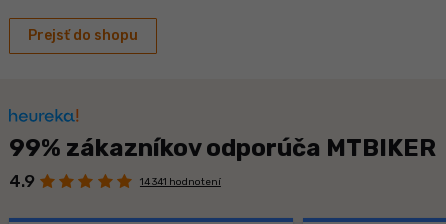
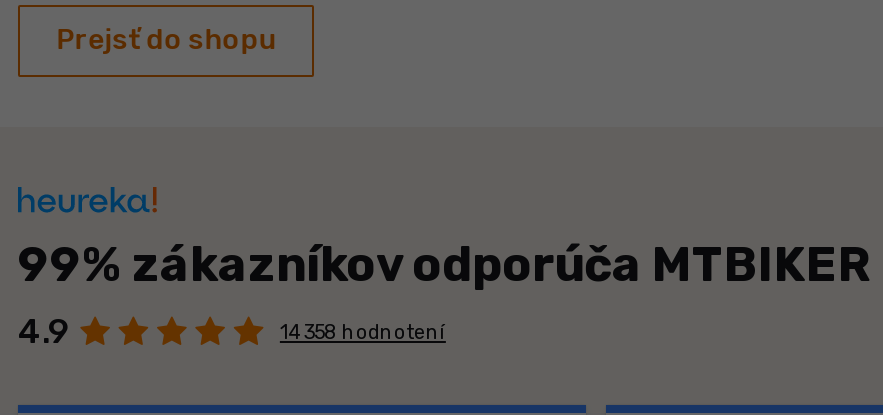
[140,176,221,188] 14 341 hodnotení -> [280,320,446,344] 14 358 hodnotení

